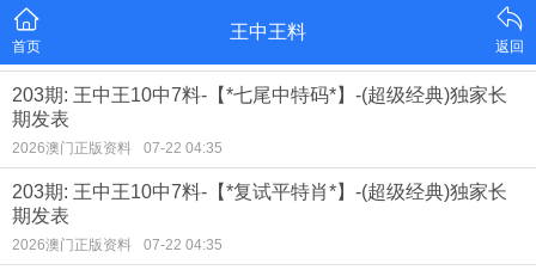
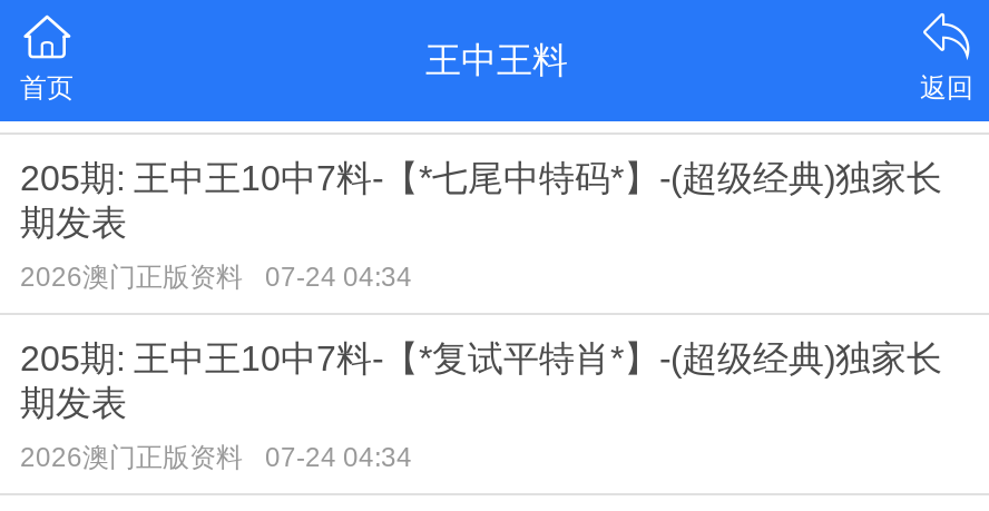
[12,85,507,105] 203期: 王中王10中7料-【*七尾中特码*】-(超级经典)独家长 -> [20,159,942,197] 205期: 王中王10中7料-【*七尾中特码*】-(超级经典)独家长
[12,140,223,157] 2026澳门正版资料 07-22 04:35 -> [20,262,412,293] 2026澳门正版资料 07-24 04:34
[12,182,507,202] 203期: 王中王10中7料-【*复试平特肖*】-(超级经典)独家长 -> [20,340,942,377] 205期: 王中王10中7料-【*复试平特肖*】-(超级经典)独家长
[12,237,223,253] 2026澳门正版资料 07-22 04:35 -> [20,442,412,473] 2026澳门正版资料 07-24 04:34

